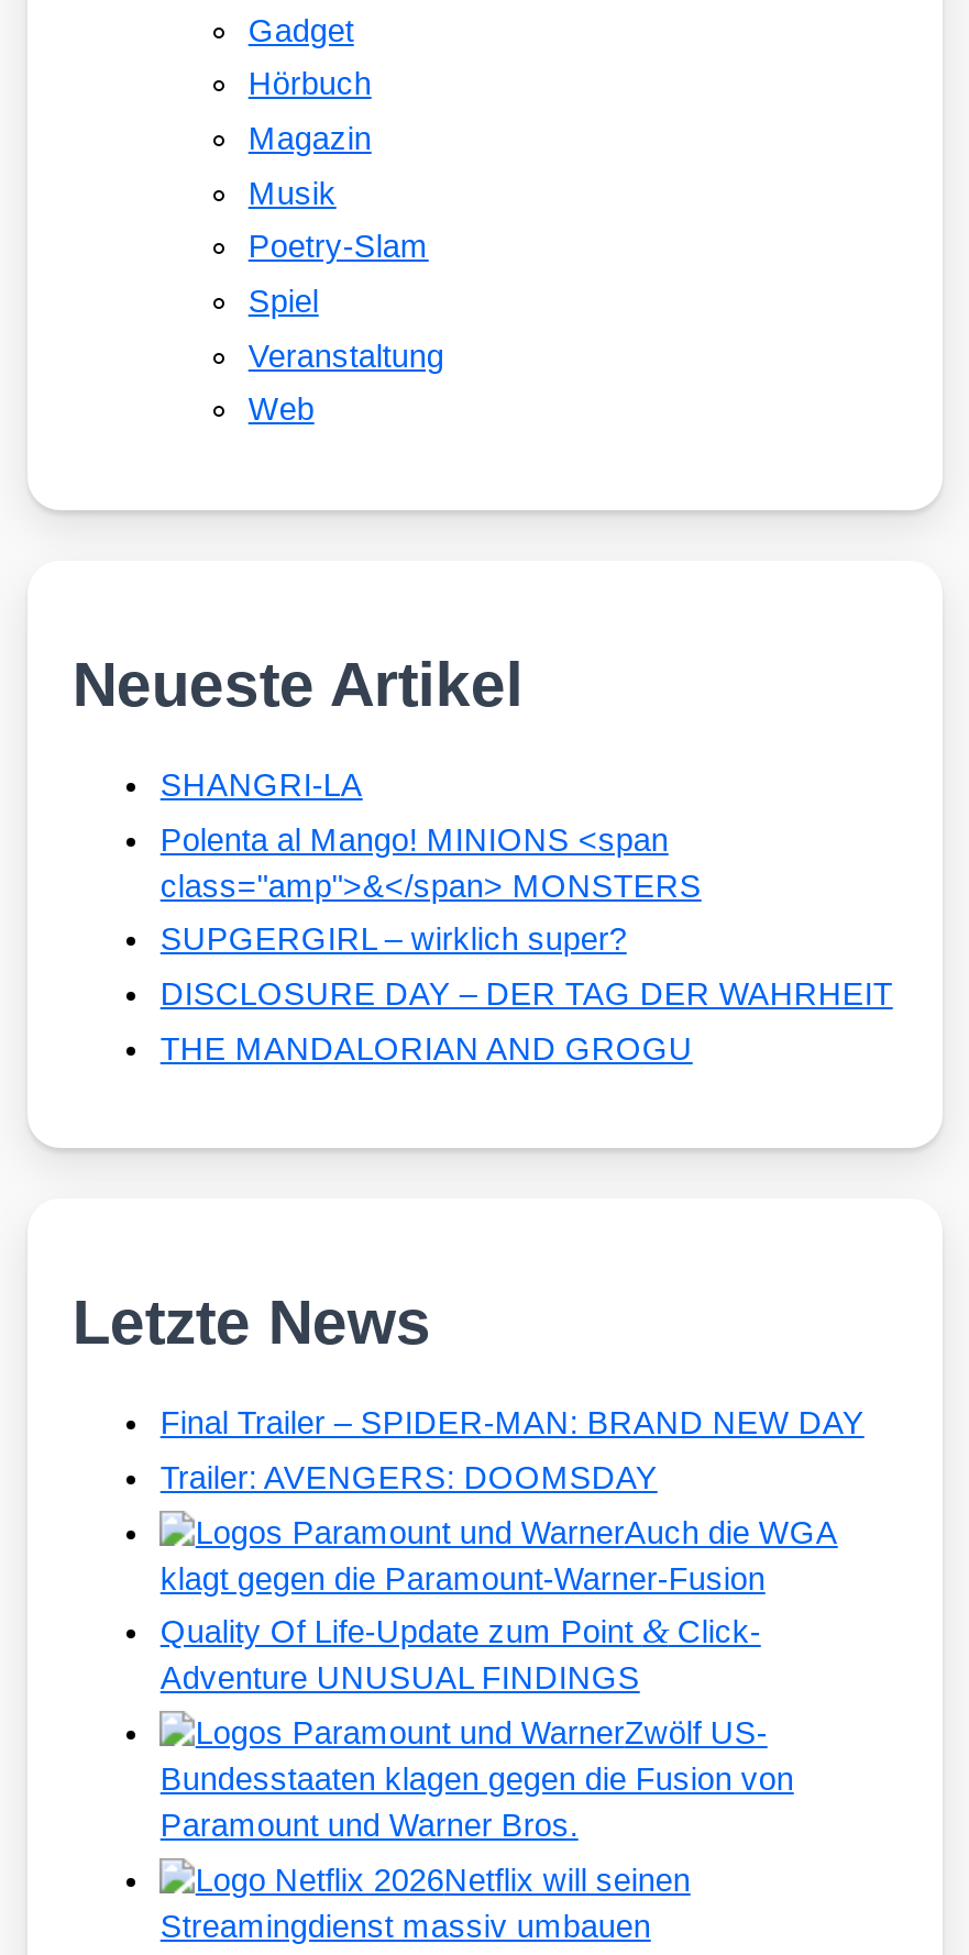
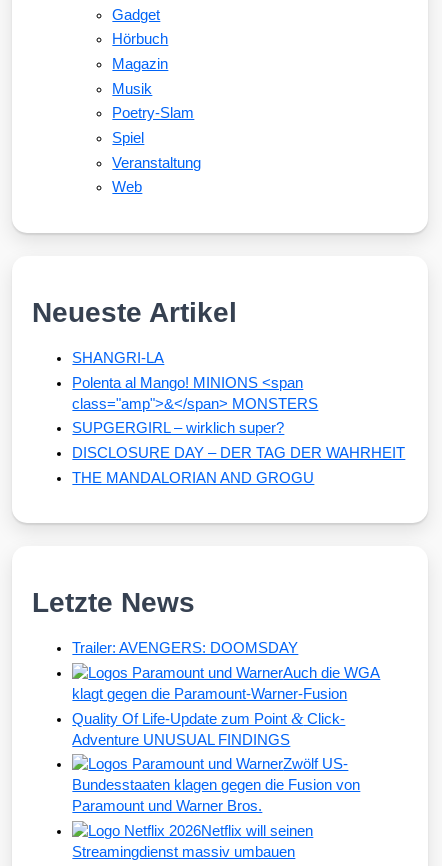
[160,1406,864,1441] Final Trailer – SPIDER-MAN: BRAND NEW DAY -> none

